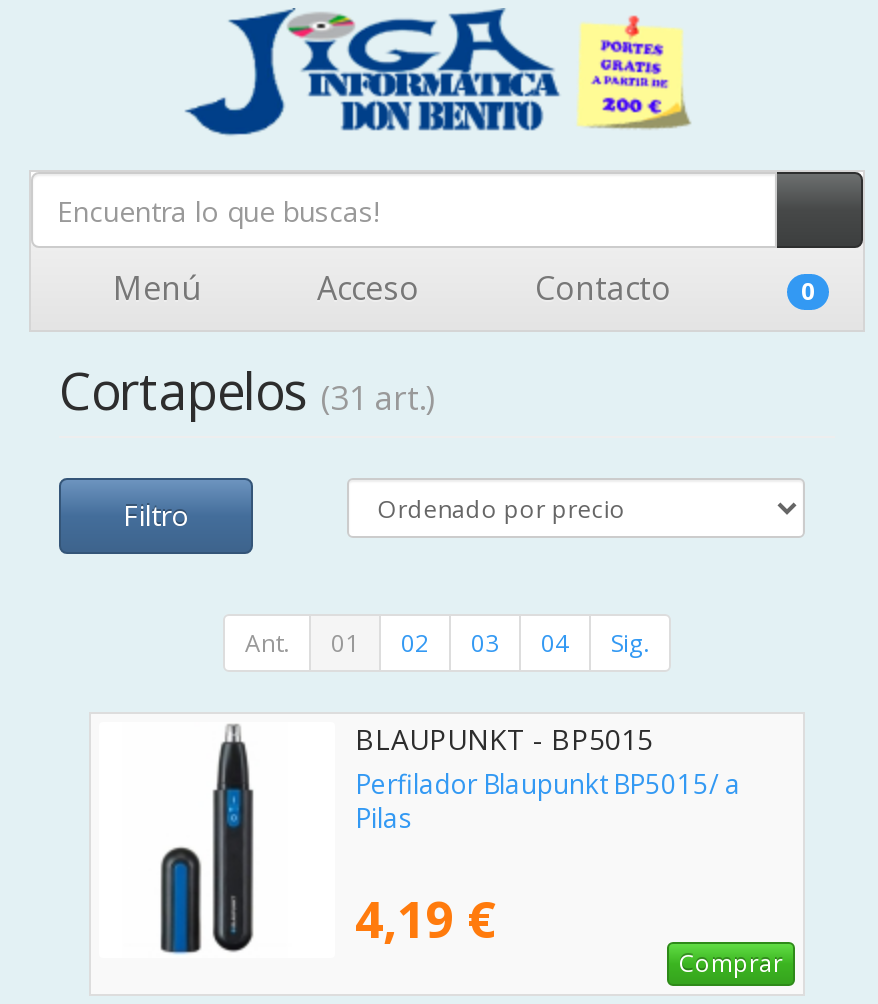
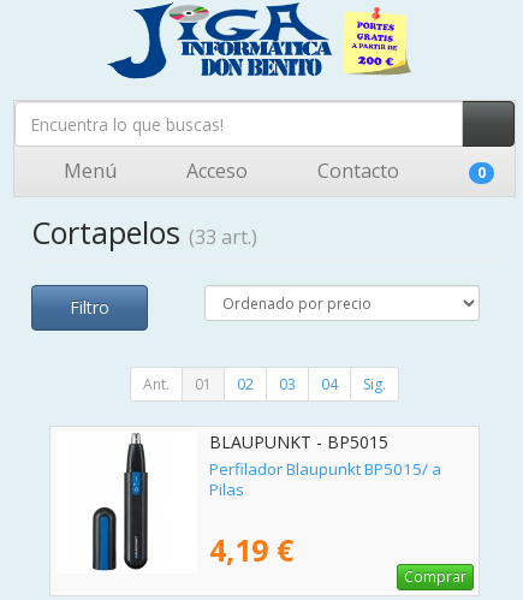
[59,356,435,424] Cortapelos (31 art.) -> [31,212,257,253] Cortapelos (33 art.)

